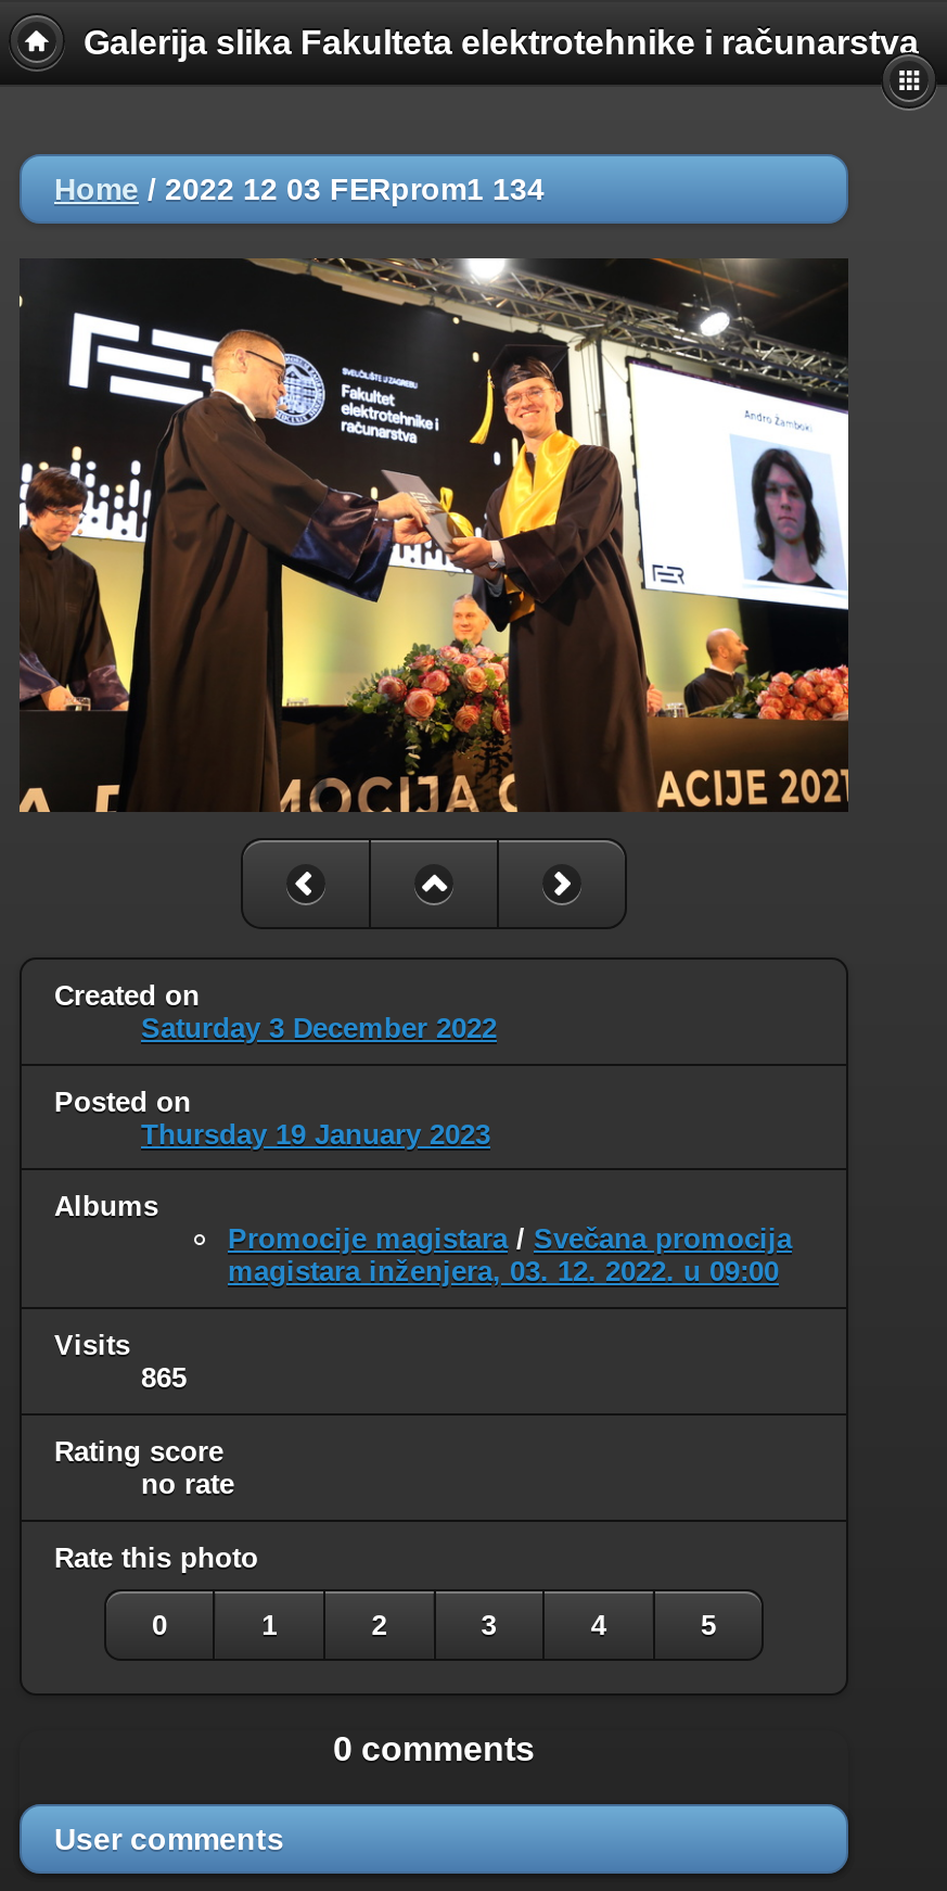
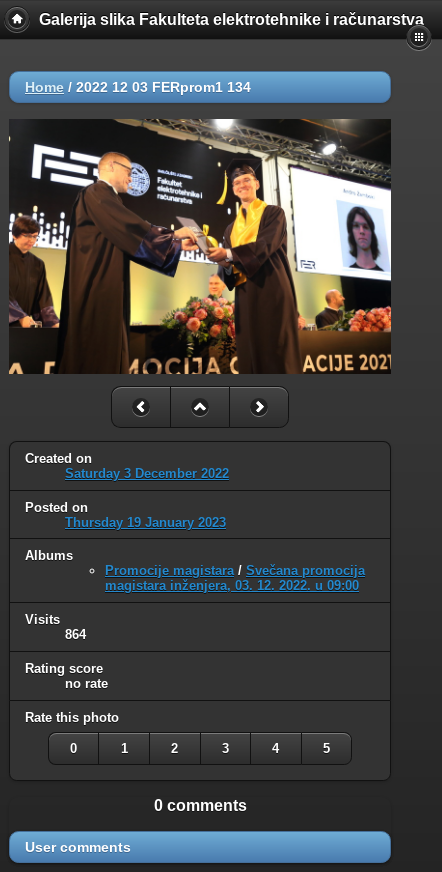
[141,1362,187,1394] 865 -> [65,627,86,642] 864

